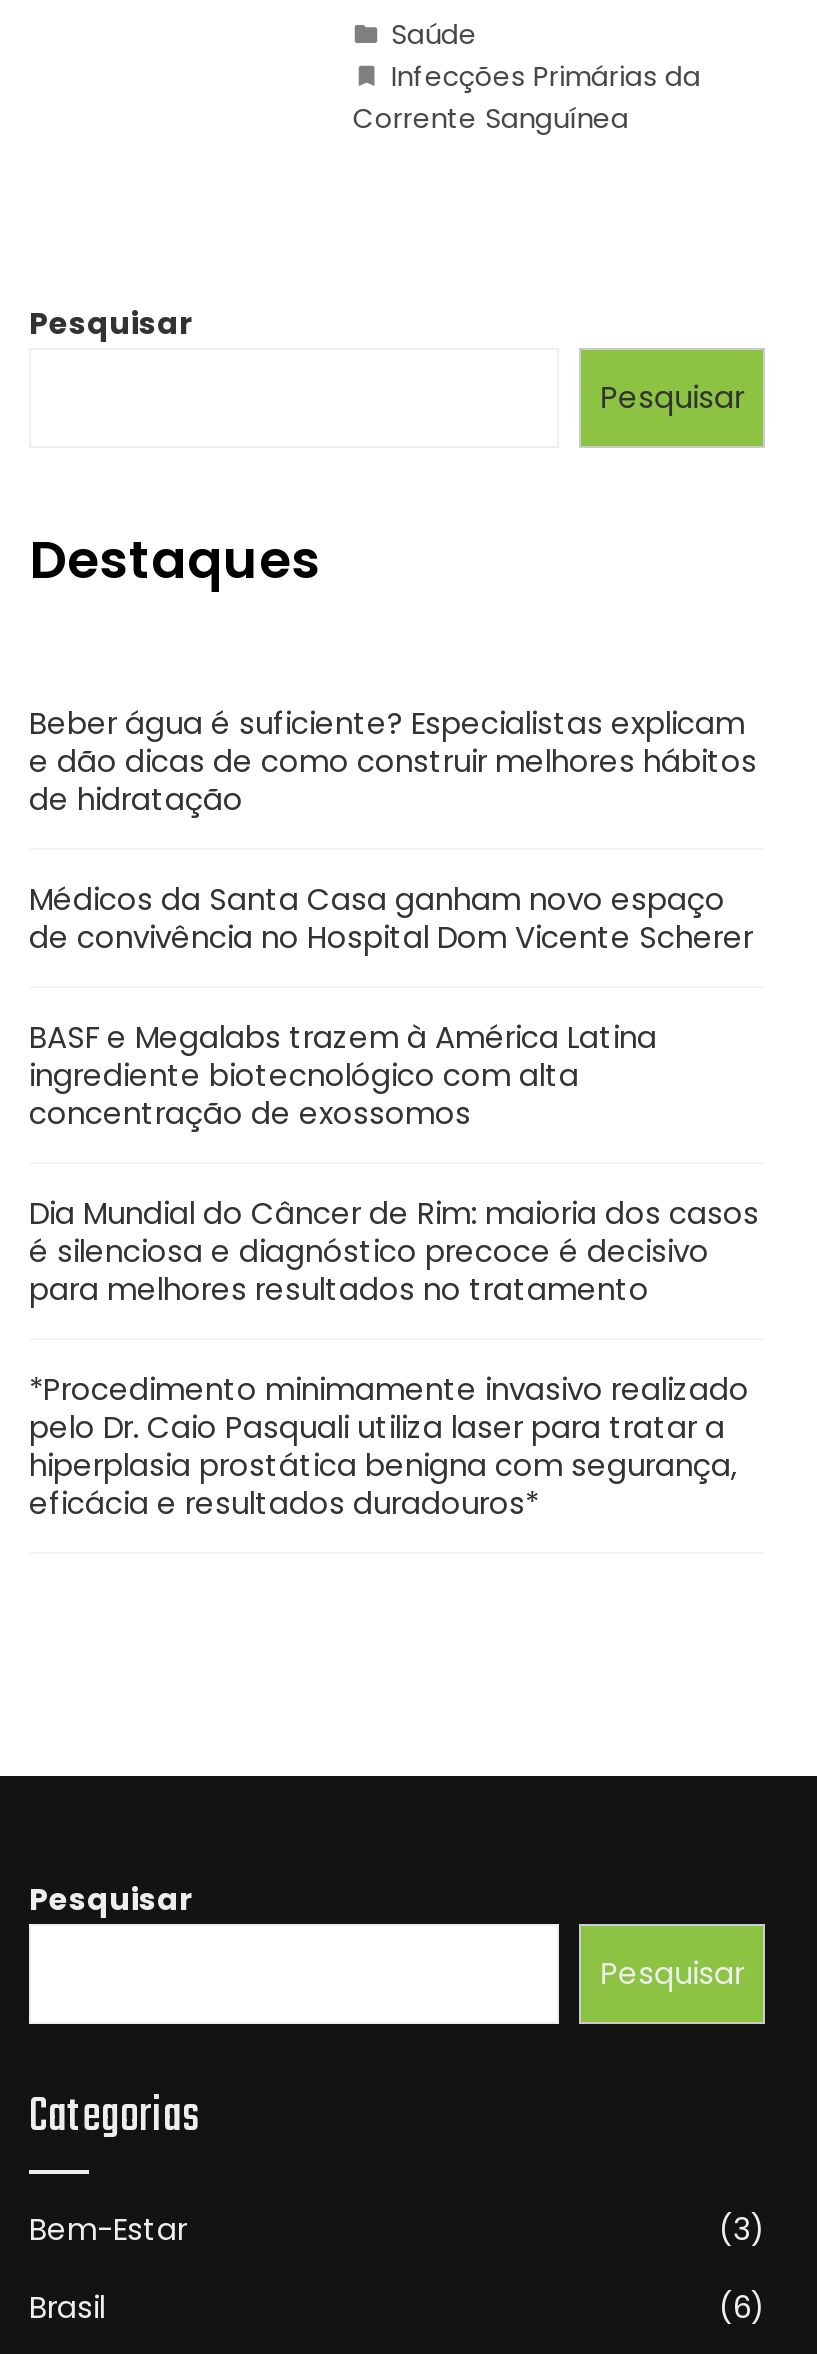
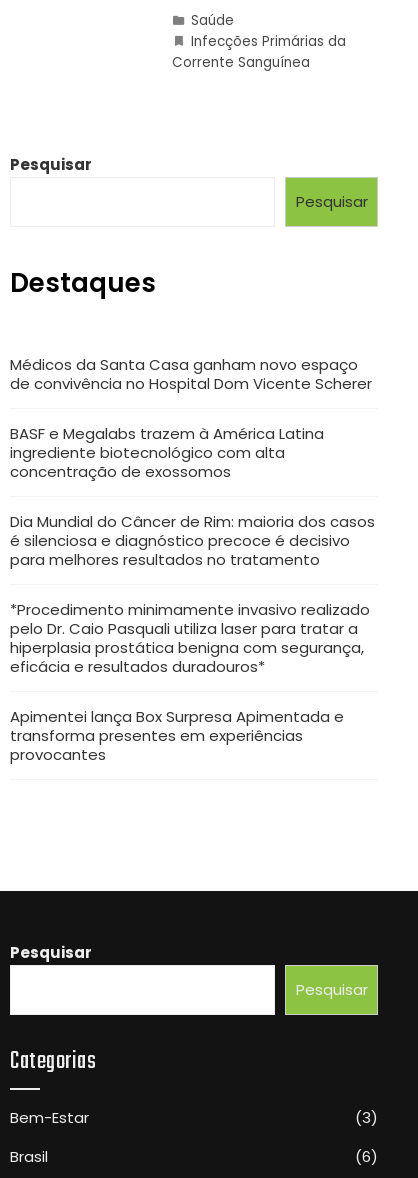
[29,702,757,820] Beber água é suficiente? Especialistas explicam | e dão dicas de como construir melhores hábitos | de hidratação -> none
moved [29,878,759,1524] -> [10,354,375,677]: Médicos da Santa Casa ganham novo espaço | de convivência no Hospital Dom Vicente Scherer | BASF e Megalabs trazem à América Latina | ... | hiperplasia prostática benigna com segurança, | eficácia e resultados duradouros*
none -> [10,706,344,765] Apimentei lança Box Surpresa Apimentada e | transforma presentes em experiências | provocantes

